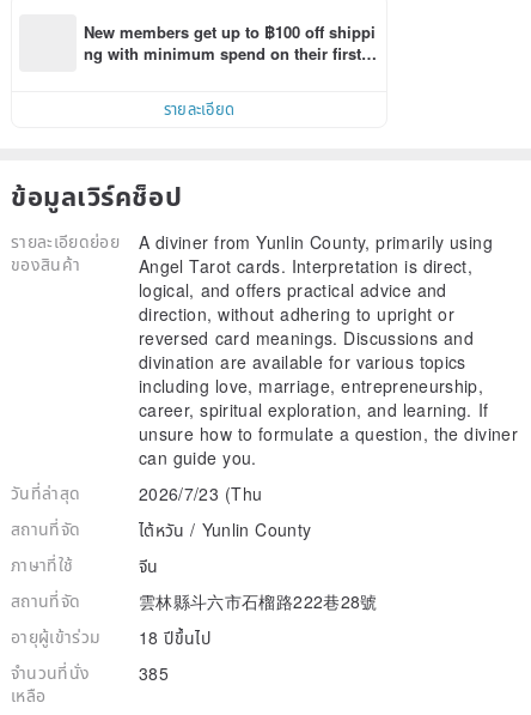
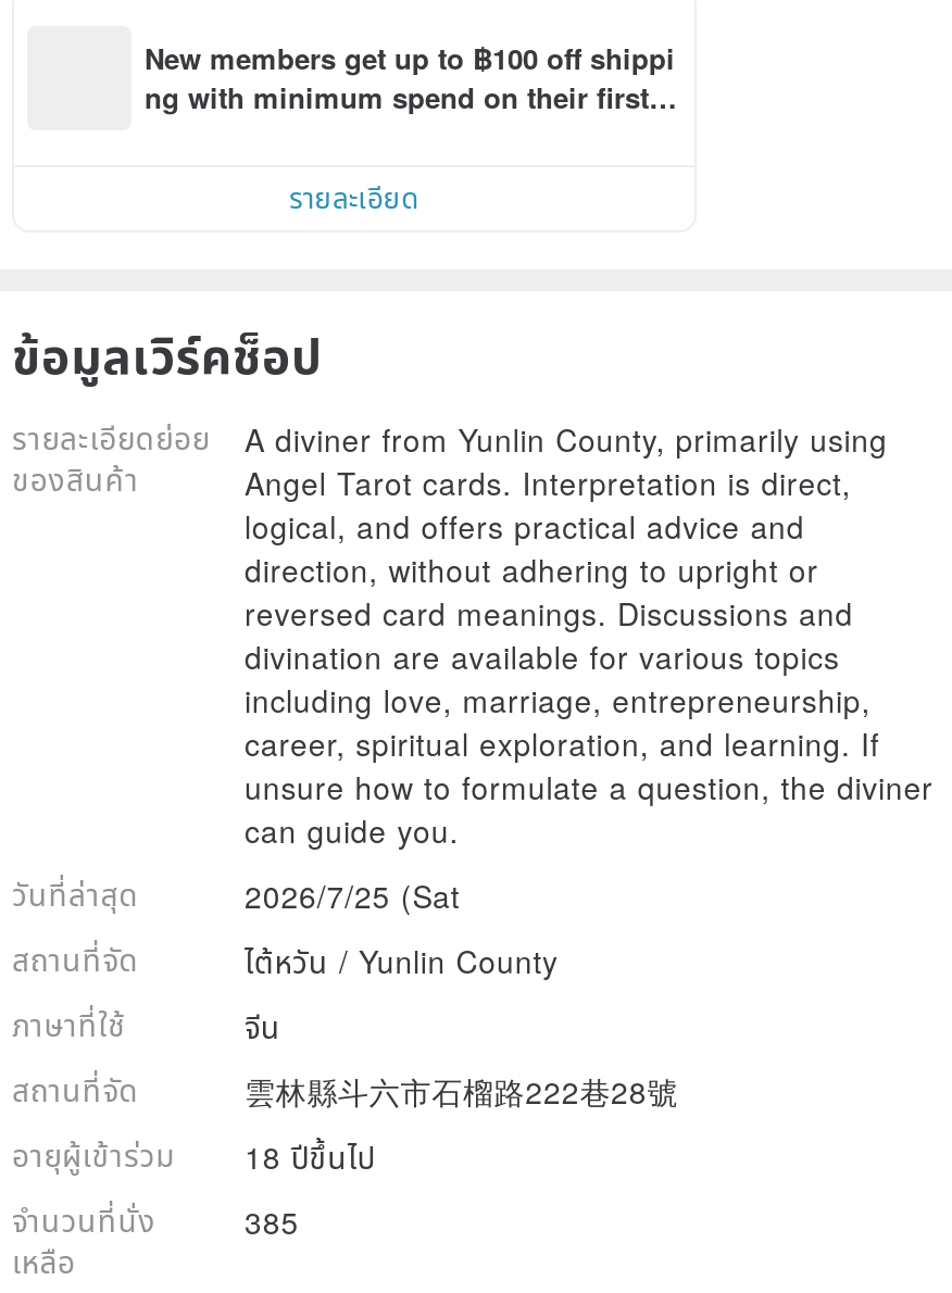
[139,482,262,506] 2026/7/23 (Thu -> [245,874,460,918] 2026/7/25 (Sat

